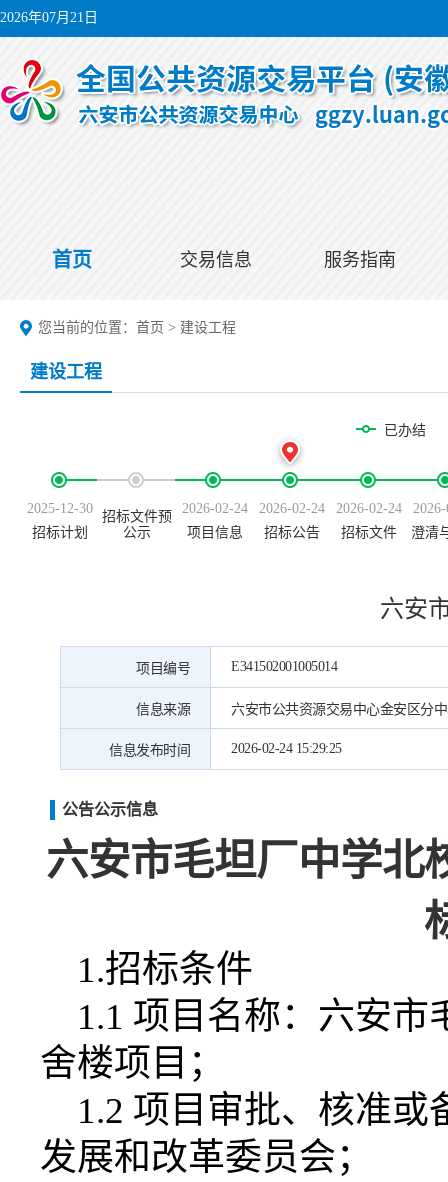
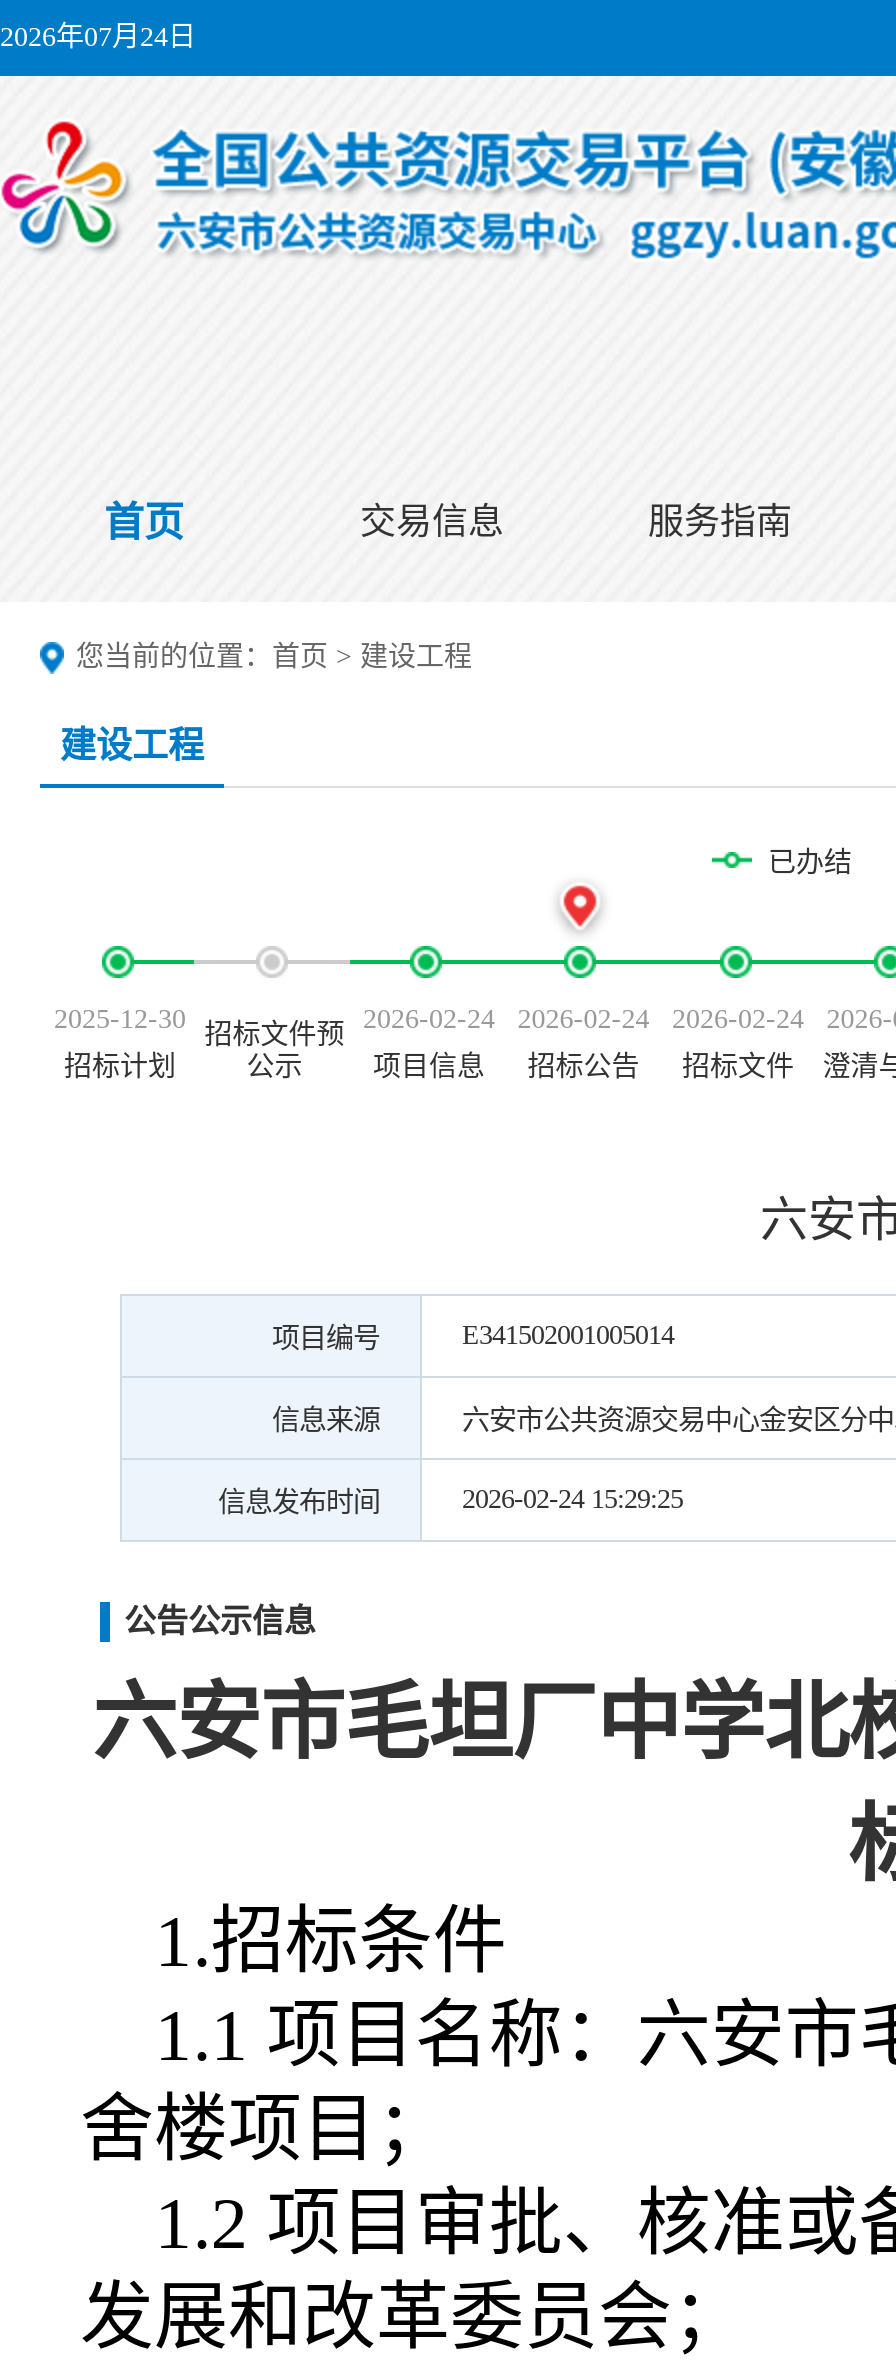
[0,10,98,25] 2026年07月21日 -> [0,22,196,52] 2026年07月24日

